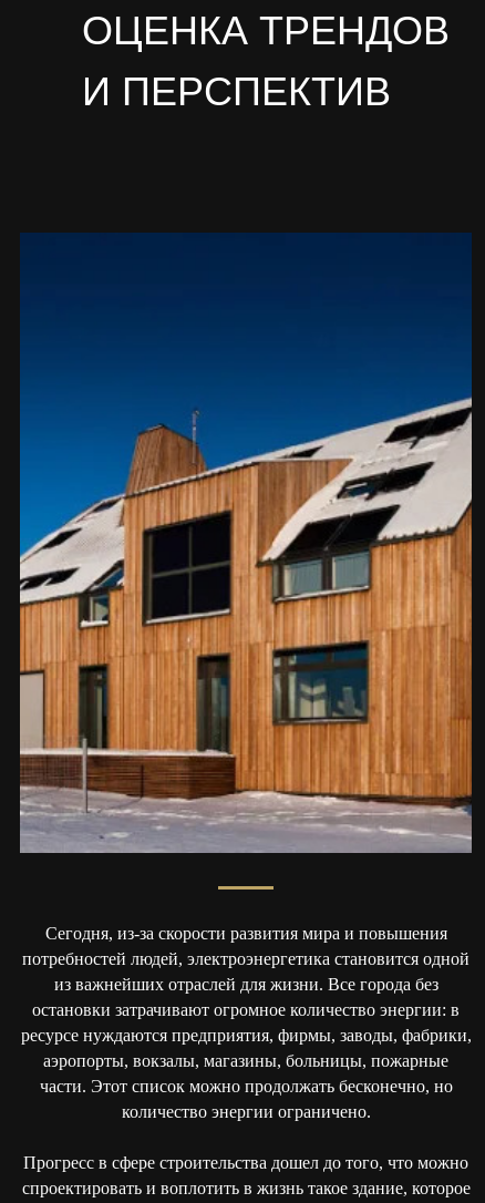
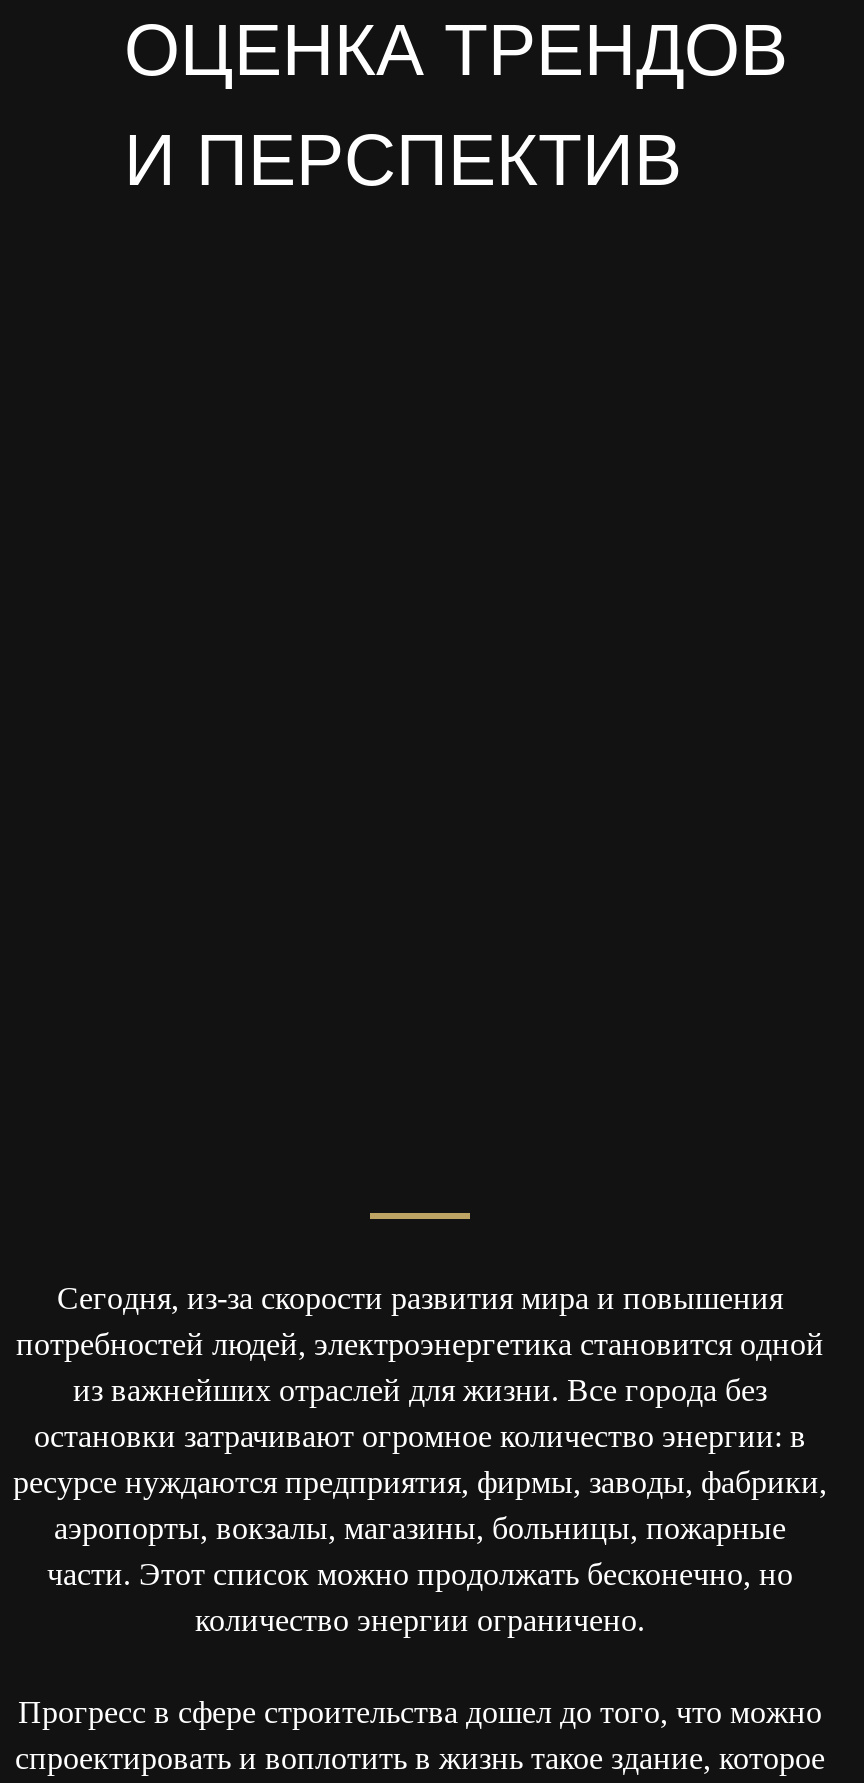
[19,233,473,854] [image] -> none

